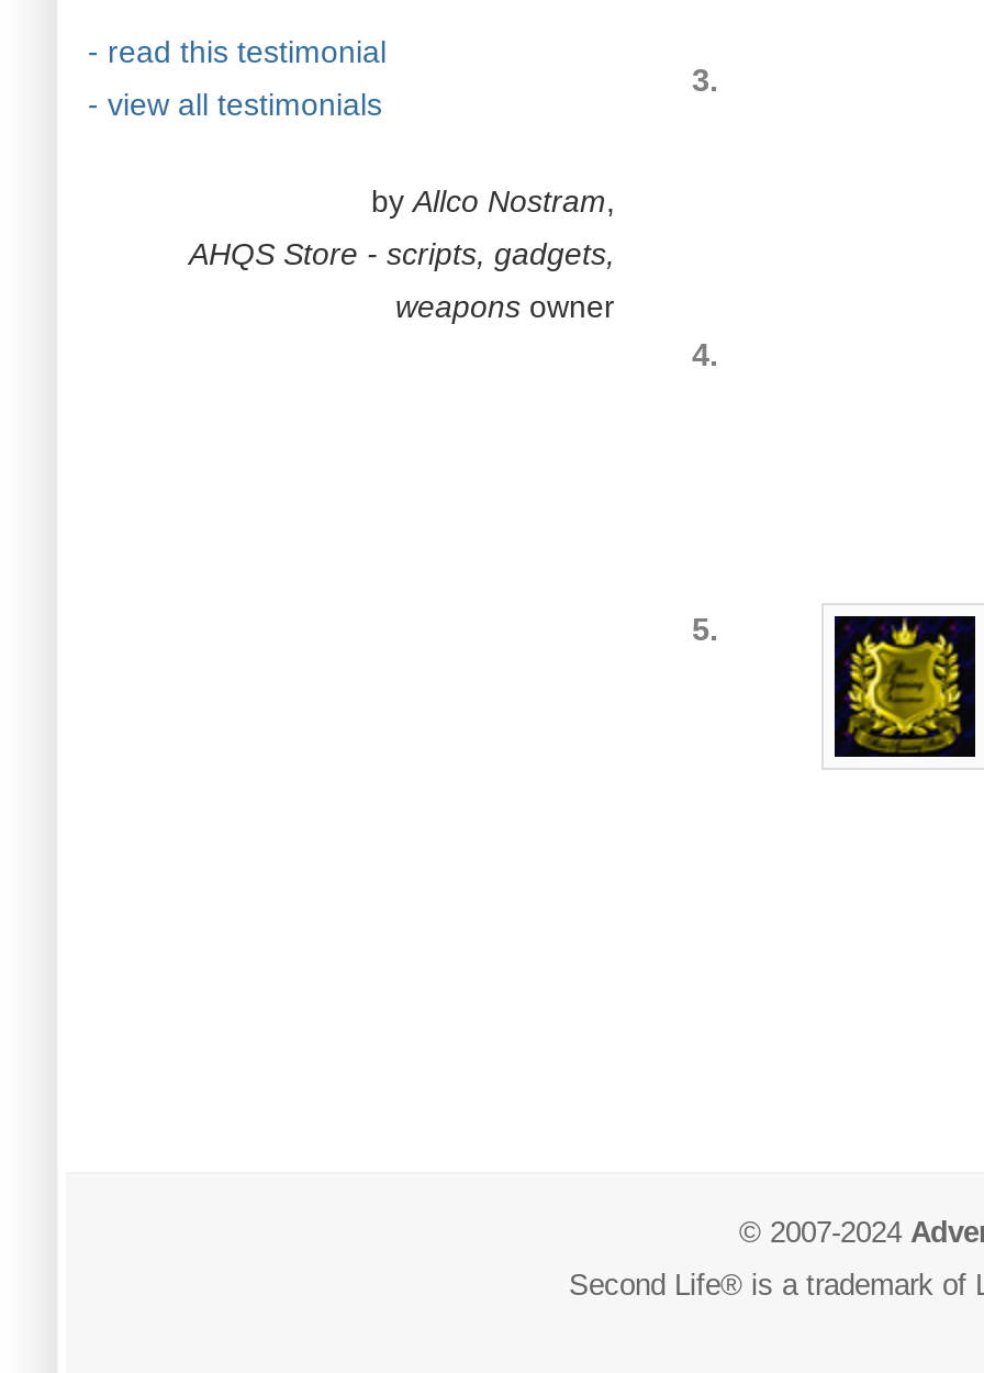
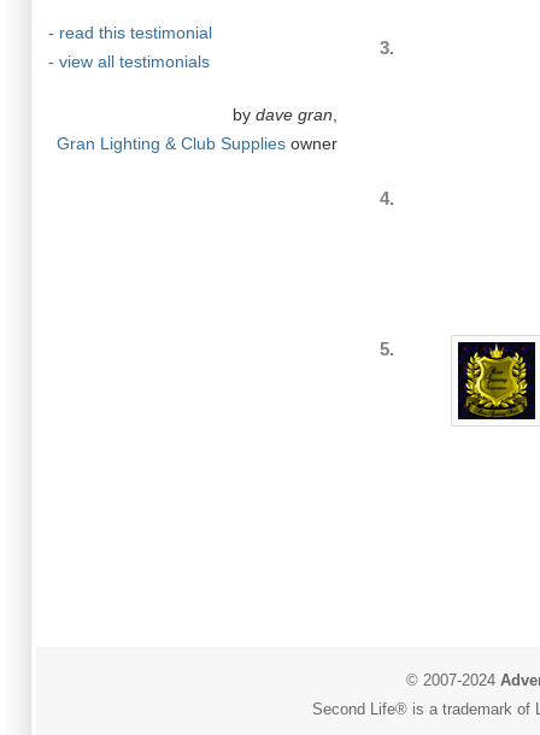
[189,183,615,324] by Allco Nostram, | AHQS Store - scripts, gadgets, | weapons owner -> [57,105,337,153] by dave gran, | Gran Lighting & Club Supplies owner

